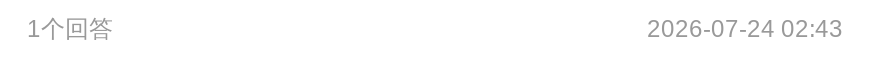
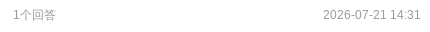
[647,15,843,43] 2026-07-24 02:43 -> [323,8,421,22] 2026-07-21 14:31

